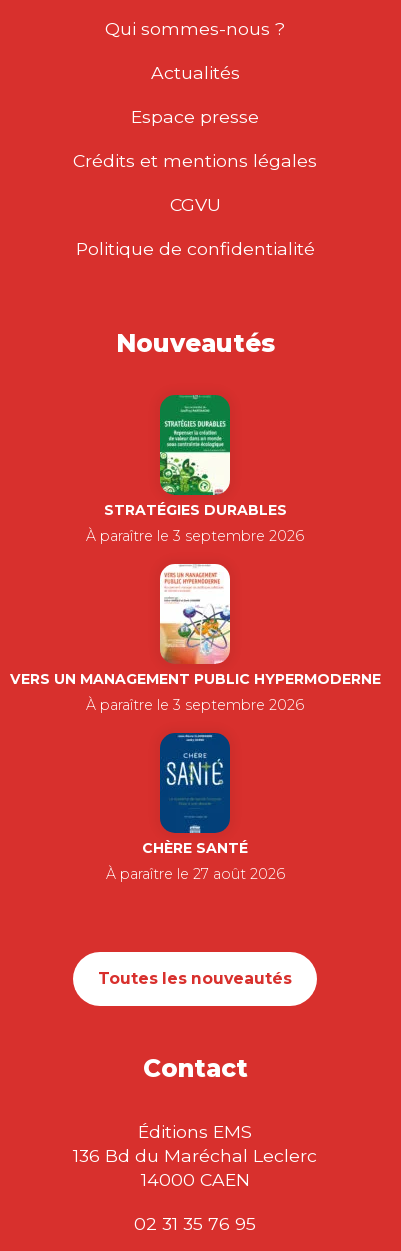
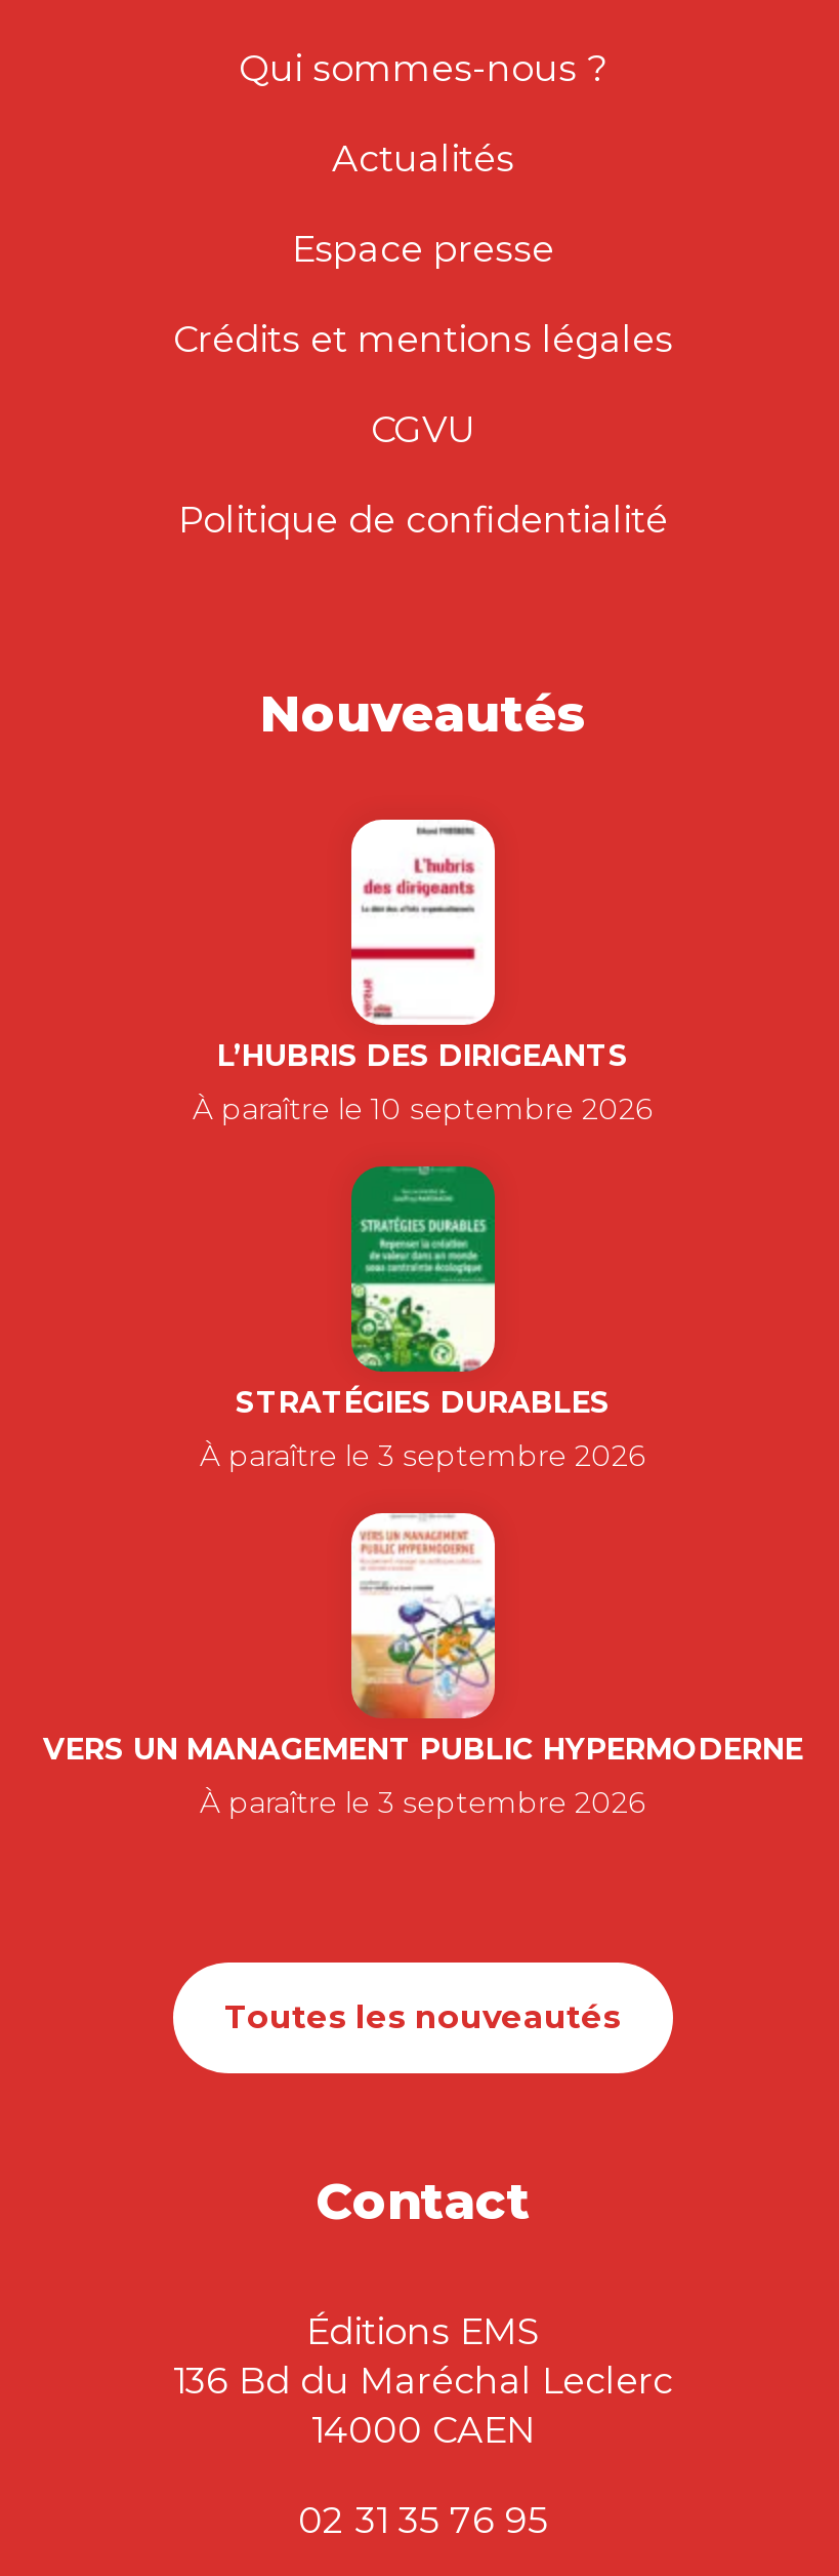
none -> [193,818,654,1127] [image] | L’HUBRIS DES DIRIGEANTS | À paraître le 10 septembre 2026
moved [9,394,380,714] -> [43,1164,803,1821]: [image] | STRATÉGIES DURABLES | À paraître le 3 septembre 2026 | VERS UN MANAGEMENT PUBLIC HYPERMODERNE | À paraître le 3 septembre 2026
[105,732,284,883] [image] | CHÈRE SANTÉ | À paraître le 27 août 2026 -> none

